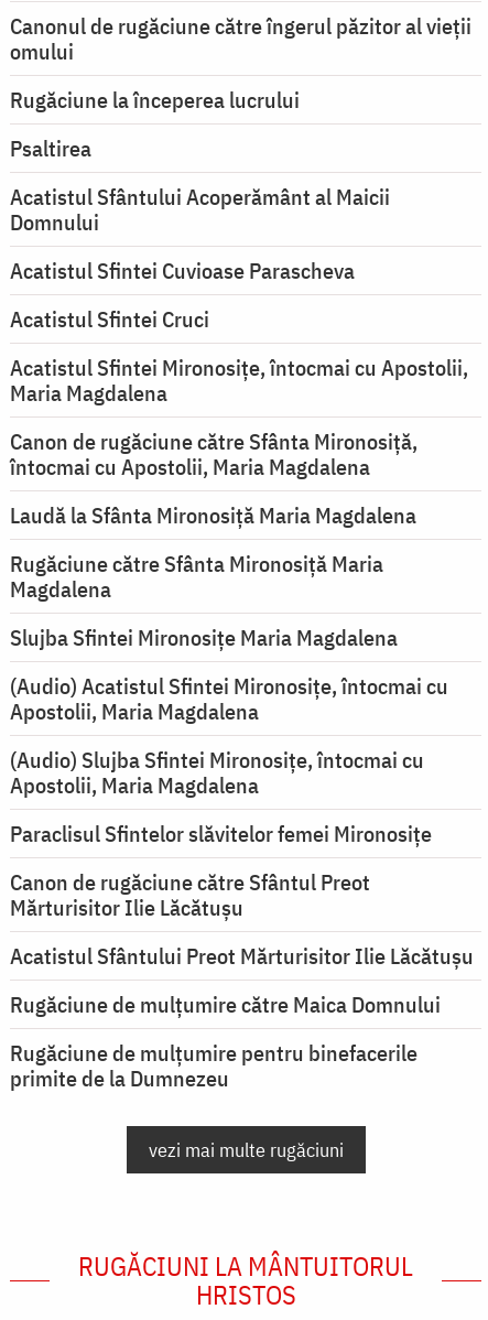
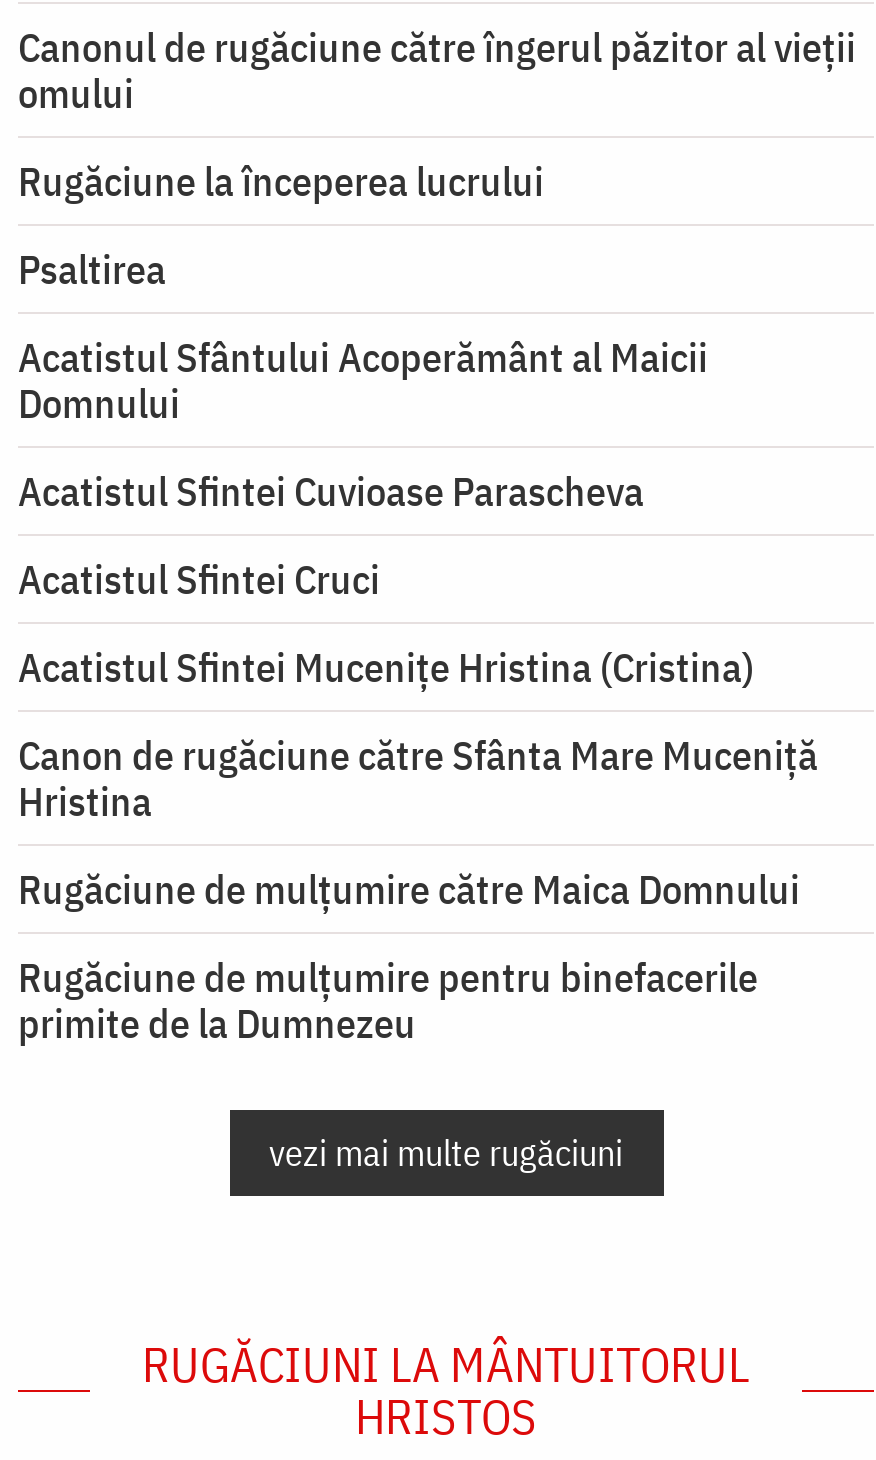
[10,353,474,971] Acatistul Sfintei Mironosiţe, întocmai cu Apostolii, | Maria Magdalena | Canon de rugăciune către Sfânta Mironosiţă, | întocmai cu Apostolii, Maria Magdalena | Laudă la Sfânta Mironosiță Maria Magdalena | Rugăciune către Sfânta Mironosiţă Maria | Magdalena | Slujba Sfintei Mironosițe Maria Magdalena | (Audio) Acatistul Sfintei Mironosiţe, întocmai cu | Apostolii, Maria Magdalena | (Audio) Slujba Sfintei Mironosiţe, întocmai cu | Apostolii, Maria Magdalena | Paraclisul Sfintelor slăvitelor femei Mironosițe | Canon de rugăciune către Sfântul Preot | Mărturisitor Ilie Lăcătușu | Acatistul Sfântului Preot Mărturisitor Ilie Lăcătușu -> [18,641,818,829] Acatistul Sfintei Muceniţe Hristina (Cristina) | Canon de rugăciune către Sfânta Mare Muceniţă | Hristina

